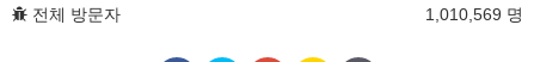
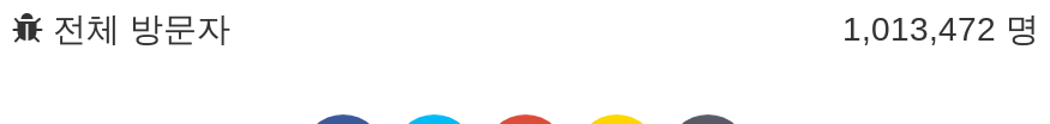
[425,5,523,24] 1,010,569 명 -> [842,10,1039,48] 1,013,472 명

